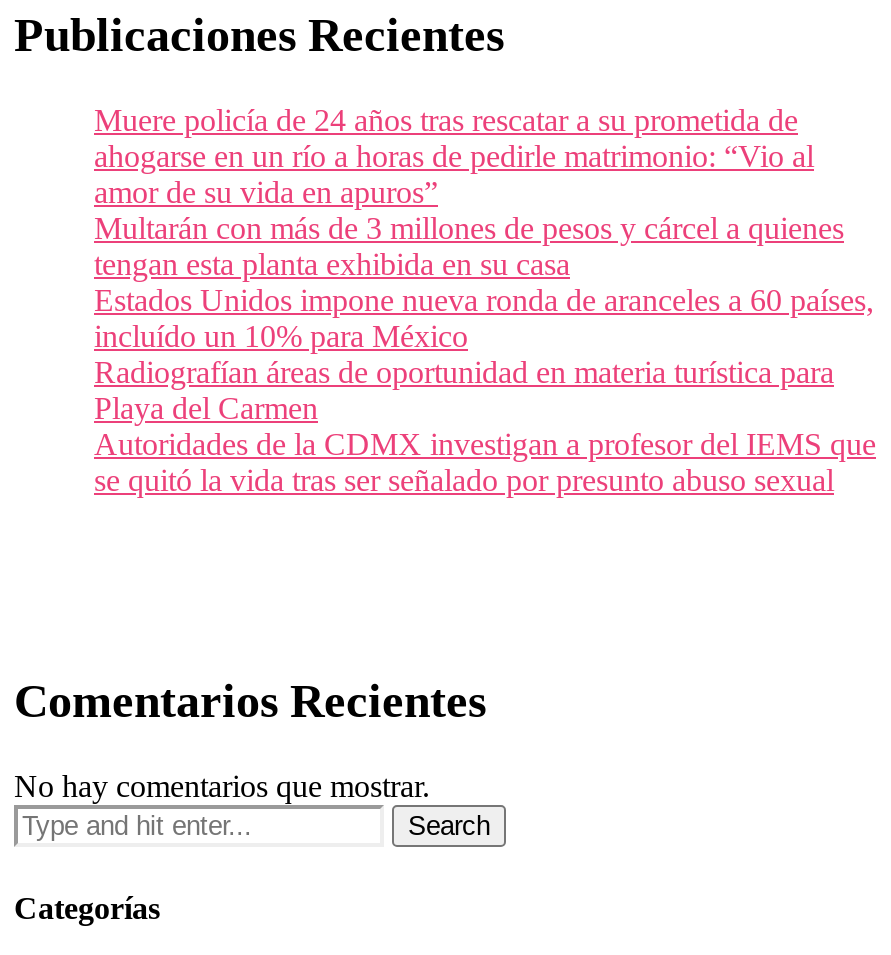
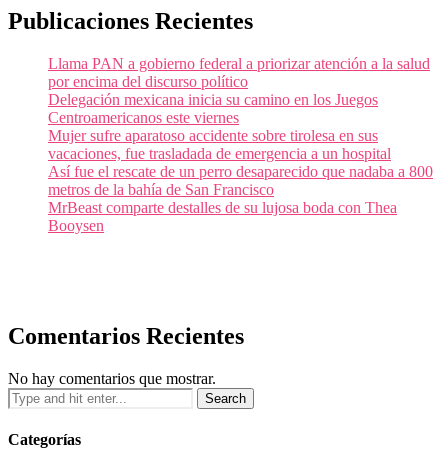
[94,104,876,498] Muere policía de 24 años tras rescatar a su prometida de | ahogarse en un río a horas de pedirle matrimonio: “Vio al | amor de su vida en apuros” | Multarán con más de 3 millones de pesos y cárcel a quienes | tengan esta planta exhibida en su casa | Estados Unidos impone nueva ronda de aranceles a 60 países, | incluído un 10% para México | Radiografían áreas de oportunidad en materia turística para | Playa del Carmen | Autoridades de la CDMX investigan a profesor del IEMS que | se quitó la vida tras ser señalado por presunto abuso sexual -> [48,55,433,234] Llama PAN a gobierno federal a priorizar atención a la salud | por encima del discurso político | Delegación mexicana inicia su camino en los Juegos | Centroamericanos este viernes | Mujer sufre aparatoso accidente sobre tirolesa en sus | vacaciones, fue trasladada de emergencia a un hospital | Así fue el rescate de un perro desaparecido que nadaba a 800 | metros de la bahía de San Francisco | MrBeast comparte destalles de su lujosa boda con Thea | Booysen

